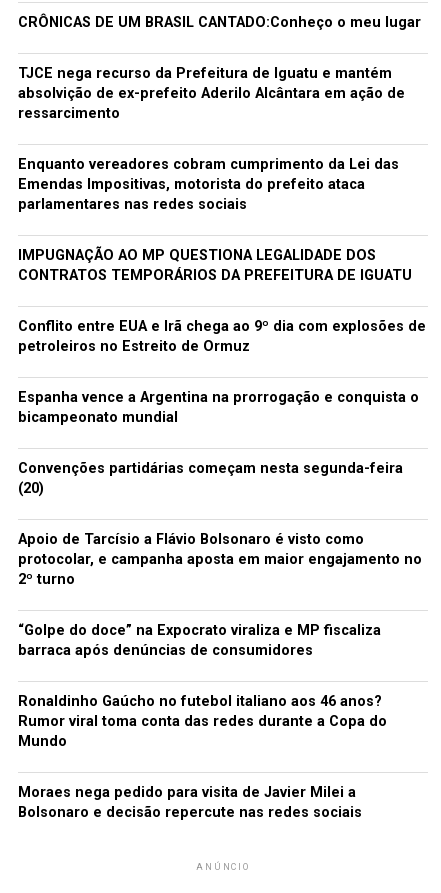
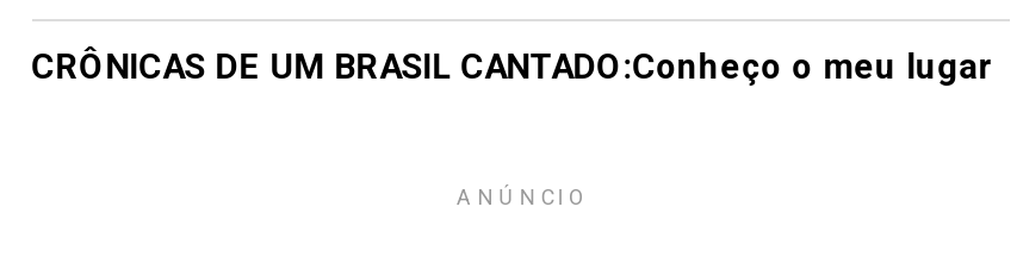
[18,65,426,821] TJCE nega recurso da Prefeitura de Iguatu e mantém | absolvição de ex-prefeito Aderilo Alcântara em ação de | ressarcimento | Enquanto vereadores cobram cumprimento da Lei das | Emendas Impositivas, motorista do prefeito ataca | parlamentares nas redes sociais | IMPUGNAÇÃO AO MP QUESTIONA LEGALIDADE DOS | CONTRATOS TEMPORÁRIOS DA PREFEITURA DE IGUATU | Conflito entre EUA e Irã chega ao 9º dia com explosões de | petroleiros no Estreito de Ormuz | Espanha vence a Argentina na prorrogação e conquista o | bicampeonato mundial | Convenções partidárias começam nesta segunda-feira | (20) | Apoio de Tarcísio a Flávio Bolsonaro é visto como | protocolar, e campanha aposta em maior engajamento no | 2º turno | “Golpe do doce” na Expocrato viraliza e MP fiscaliza | barraca após denúncias de consumidores | Ronaldinho Gaúcho no futebol italiano aos 46 anos? | Rumor viral toma conta das redes durante a Copa do | Mundo | Moraes nega pedido para visita de Javier Milei a | Bolsonaro e decisão repercute nas redes sociais -> none

